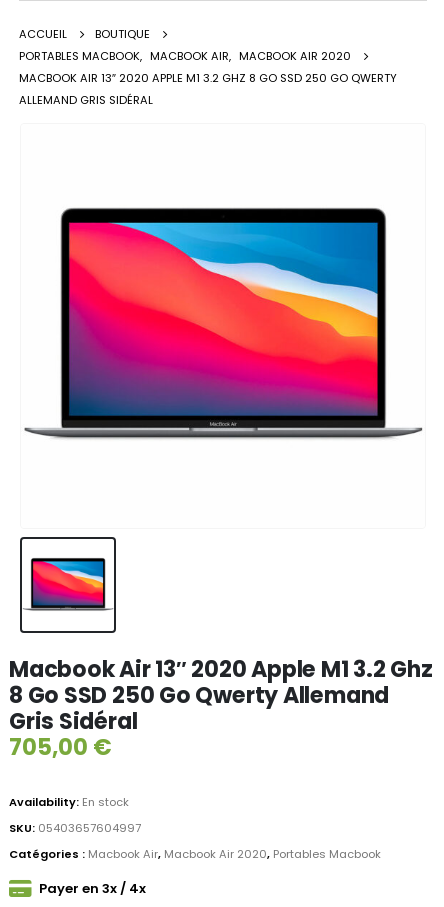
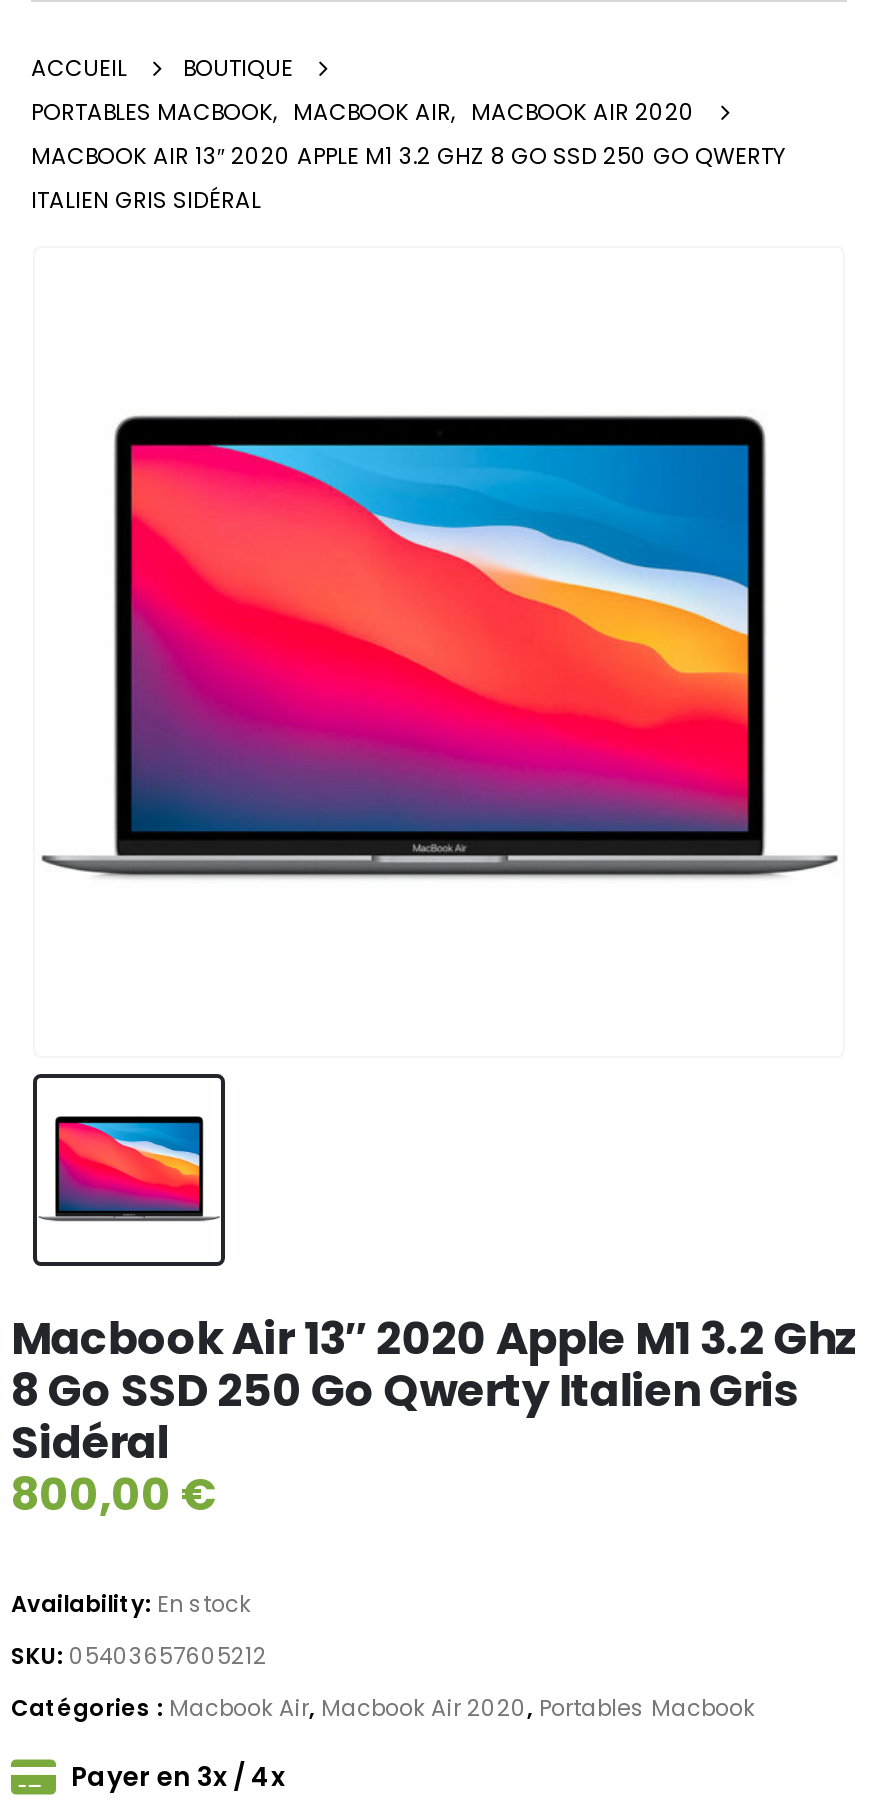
[19,92,153,108] ALLEMAND GRIS SIDÉRAL -> [31,184,261,216] ITALIEN GRIS SIDÉRAL
[9,680,389,763] 8 Go SSD 250 Go Qwerty Allemand | Gris Sidéral | 705,00 € -> [11,1361,799,1527] 8 Go SSD 250 Go Qwerty Italien Gris | Sidéral | 800,00 €
[9,820,141,836] SKU: 05403657604997 -> [11,1640,267,1672] SKU: 05403657605212

